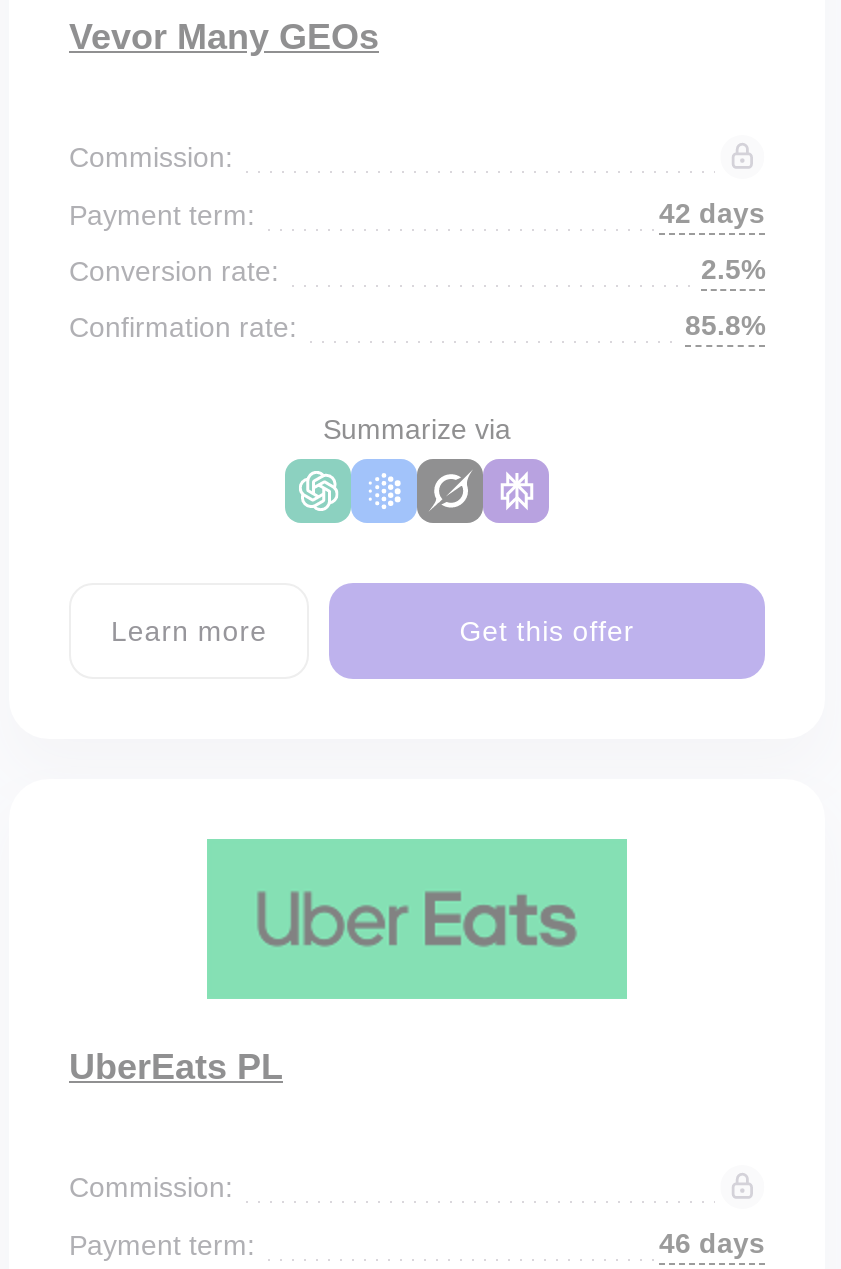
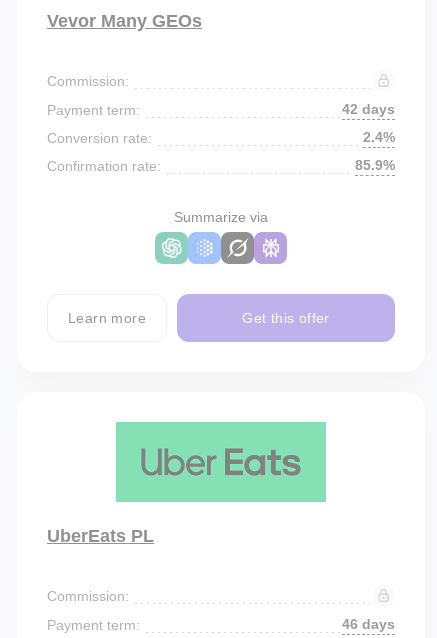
[701,253,765,285] 2.5% -> [363,129,395,145] 2.4%
[685,309,765,341] 85.8% -> [355,157,395,173] 85.9%

